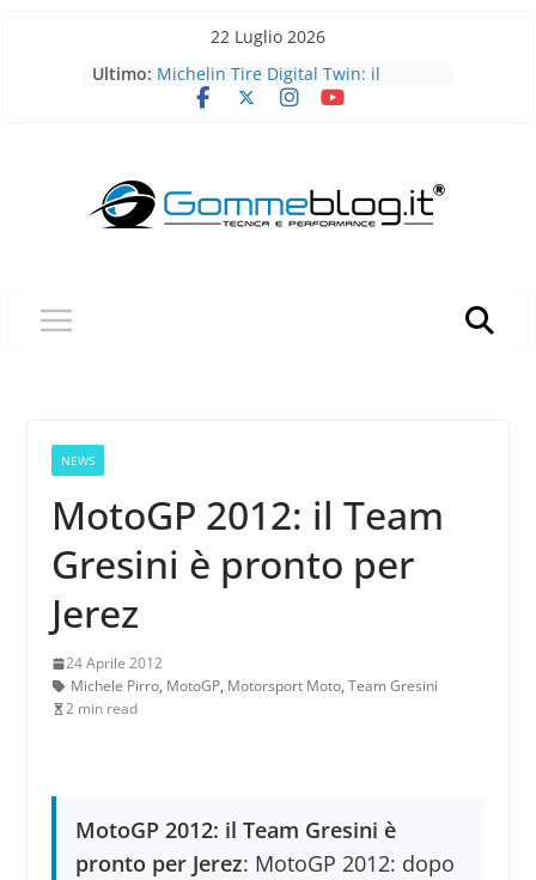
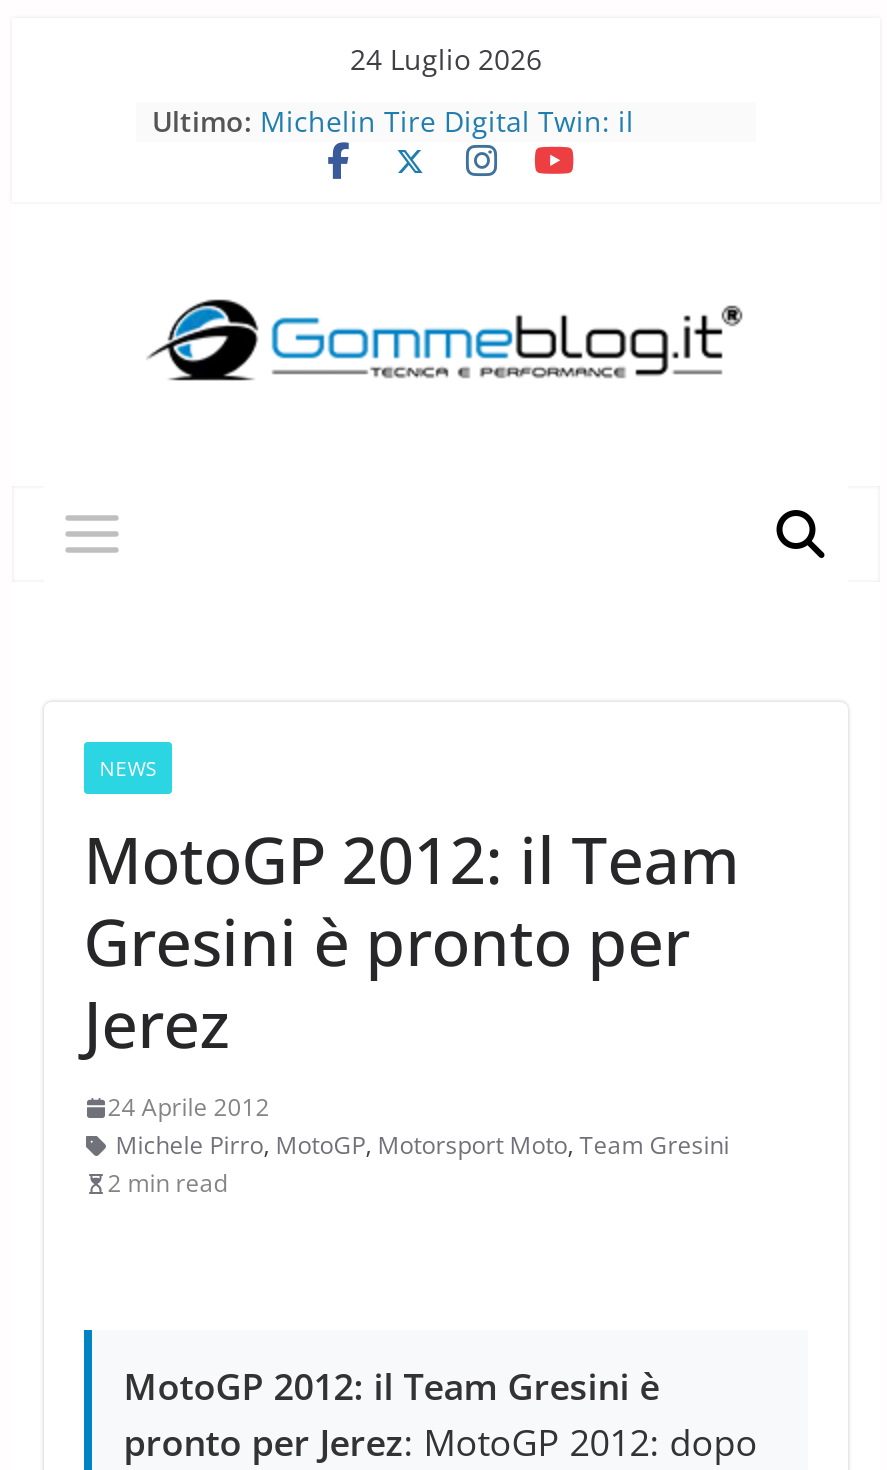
[211,25,325,48] 22 Luglio 2026 -> [350,40,542,78] 24 Luglio 2026

